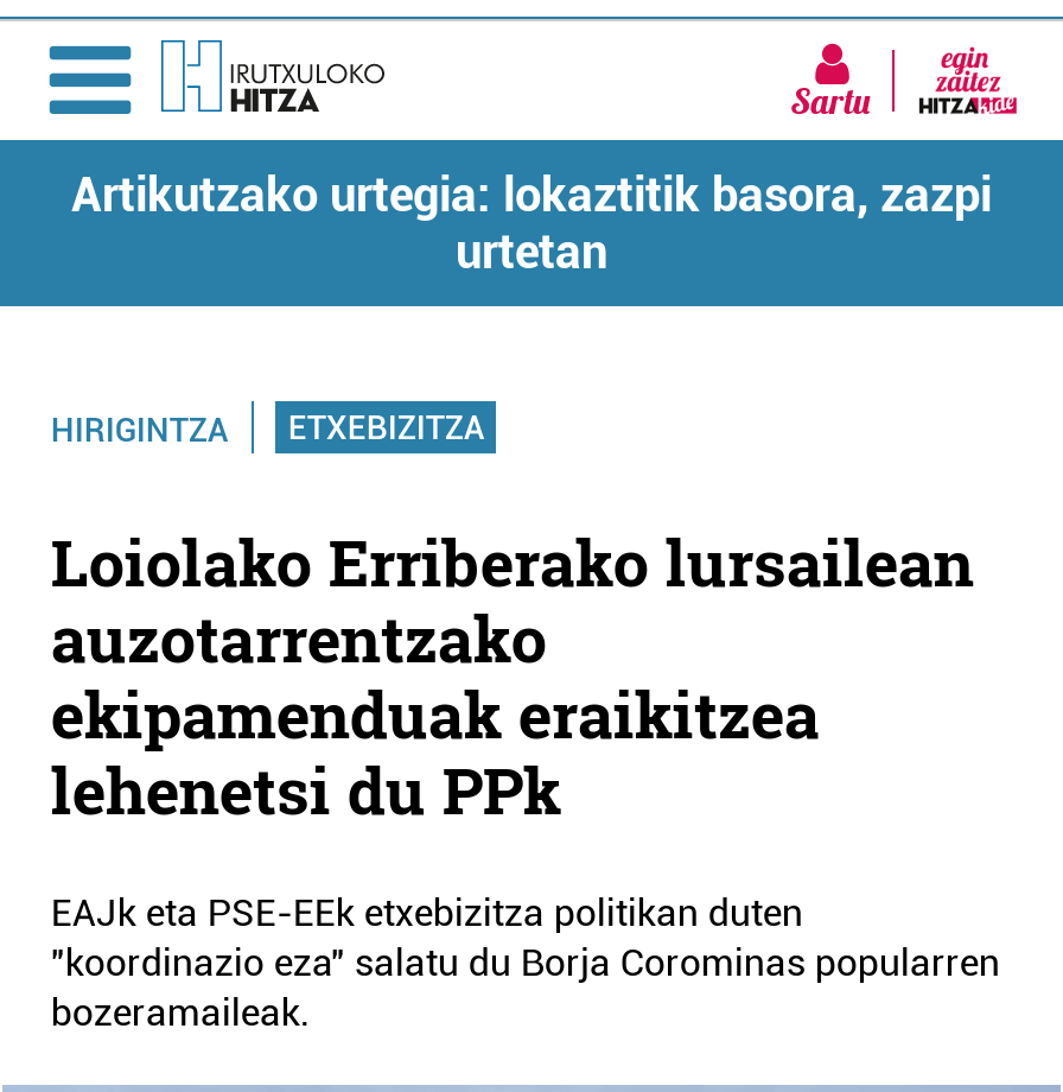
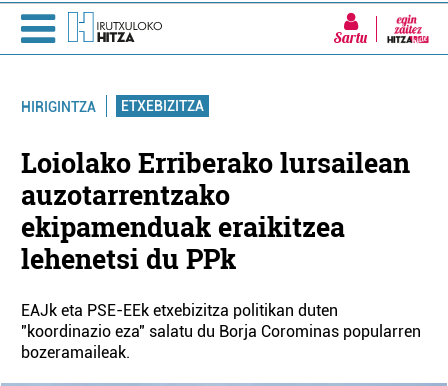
[71,166,992,280] Artikutzako urtegia: lokaztitik basora, zazpi | urtetan -> none

